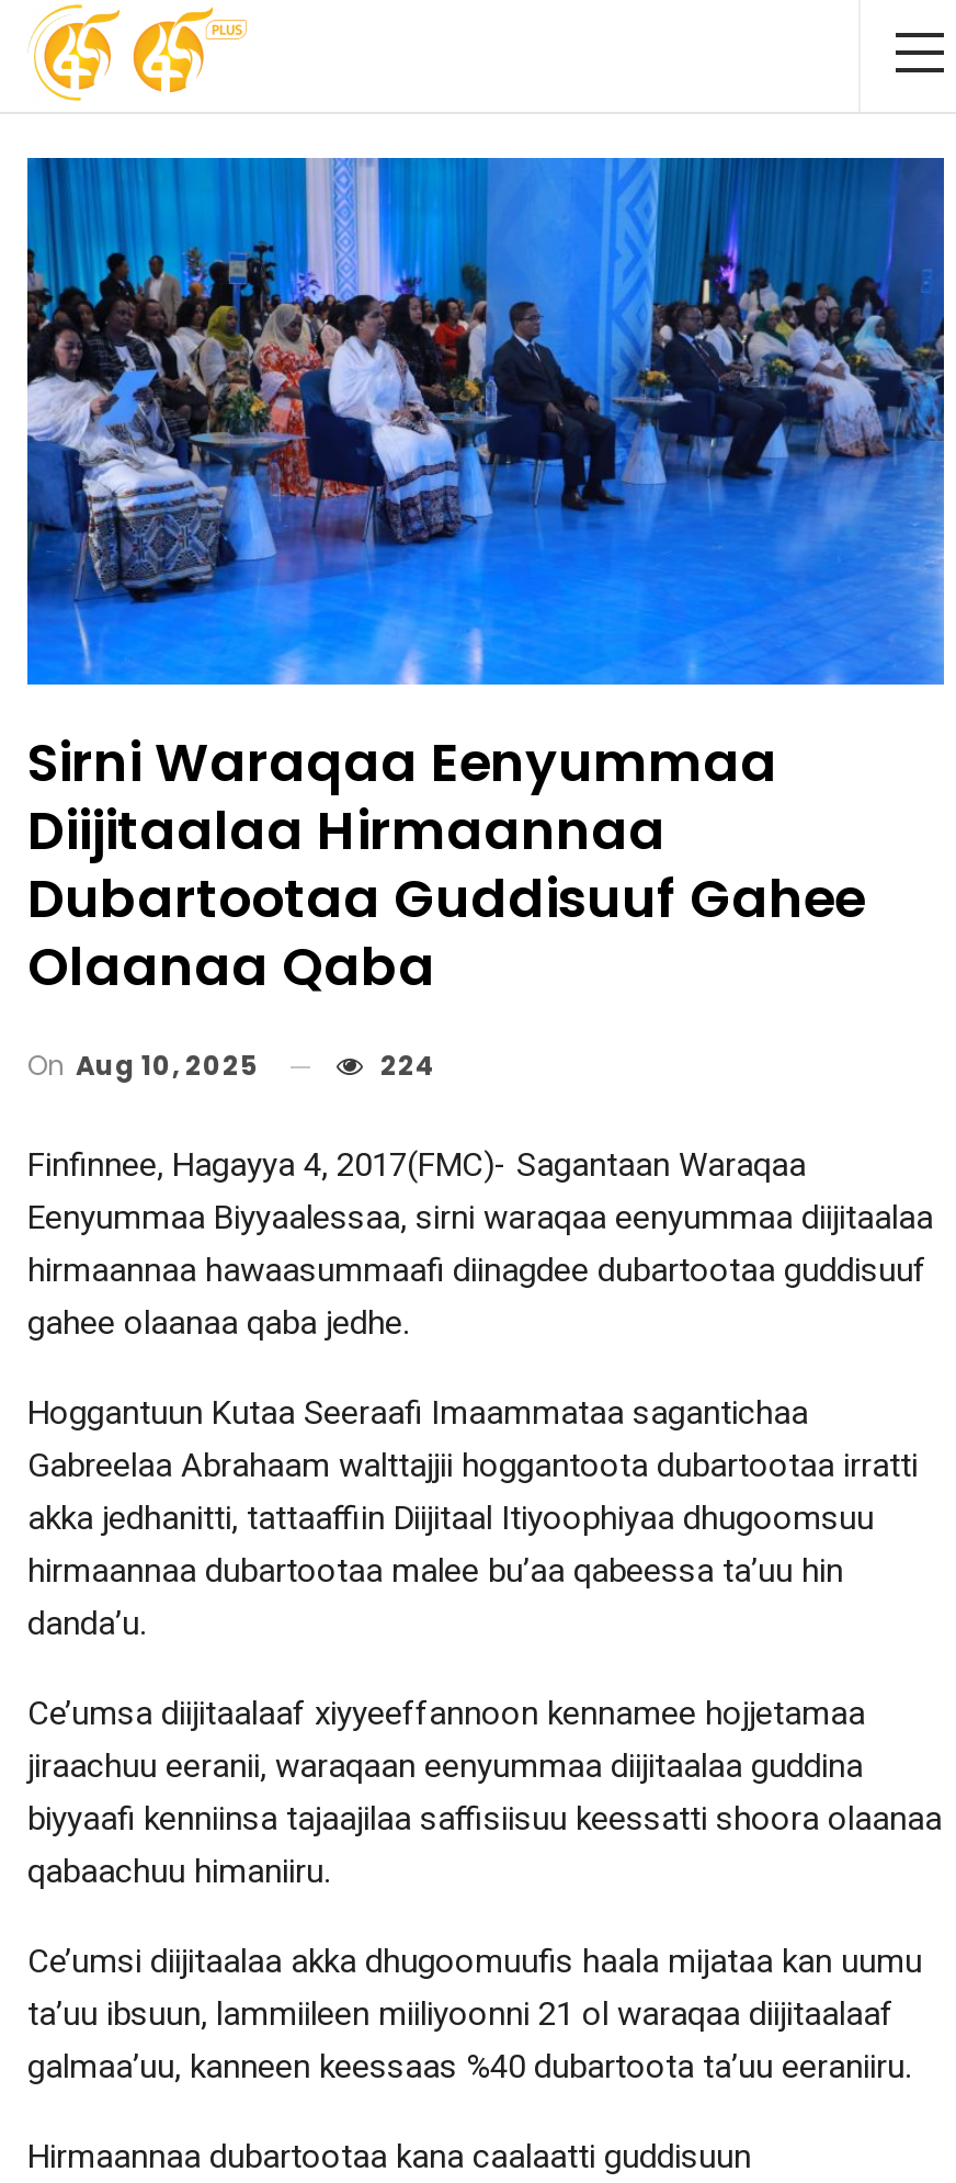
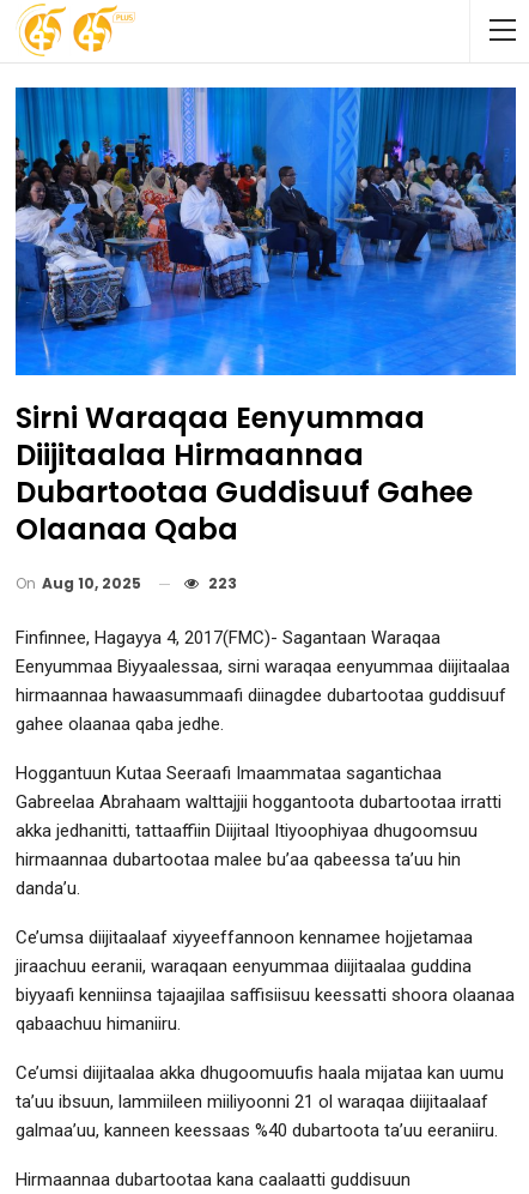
[380,1046,435,1083] 224 -> [208,573,237,593] 223

